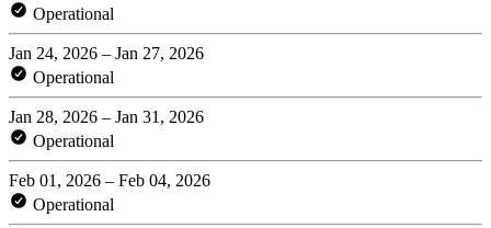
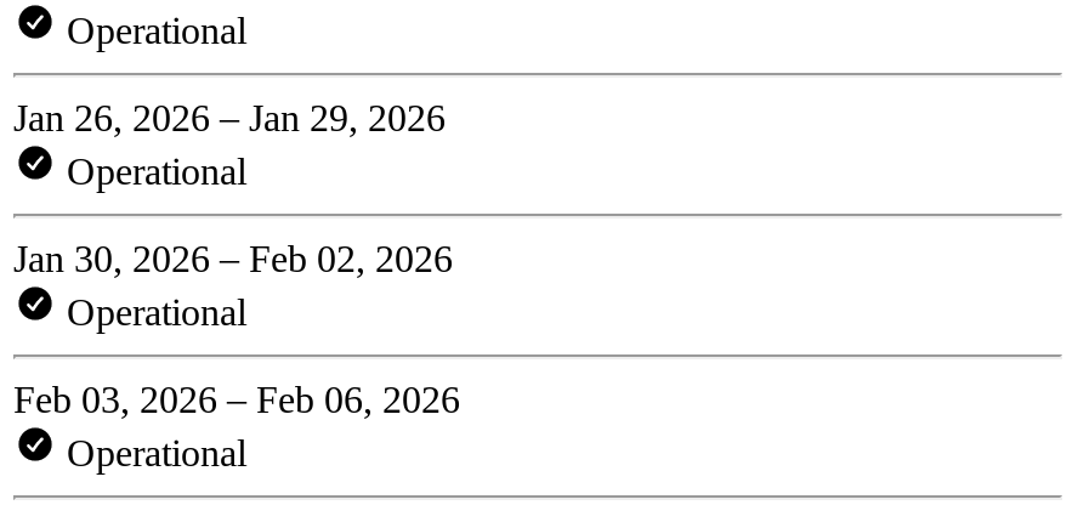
[9,44,204,62] Jan 24, 2026 – Jan 27, 2026 -> [13,97,446,138] Jan 26, 2026 – Jan 29, 2026
[9,107,204,126] Jan 28, 2026 – Jan 31, 2026 -> [13,238,453,279] Jan 30, 2026 – Feb 02, 2026
[9,171,210,190] Feb 01, 2026 – Feb 04, 2026 -> [13,379,460,420] Feb 03, 2026 – Feb 06, 2026

